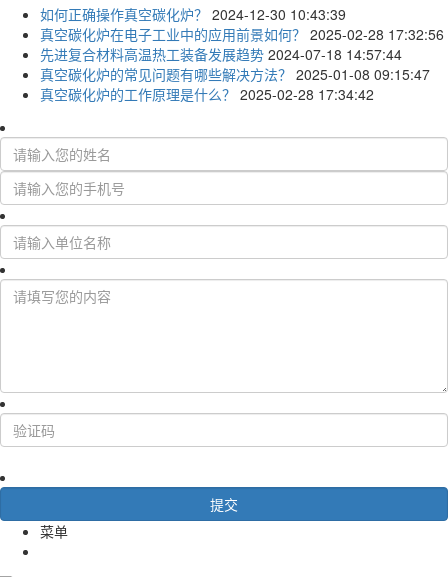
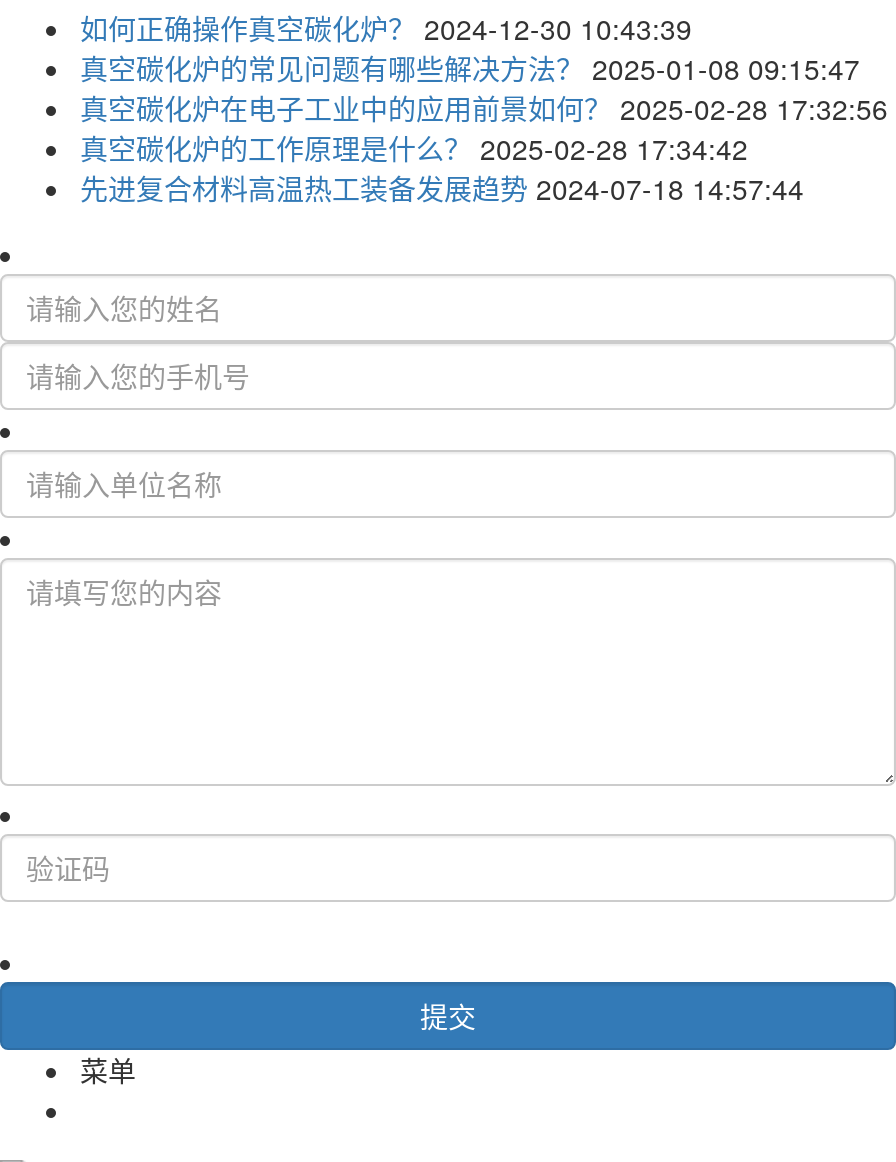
moved [40,24,444,44] -> [80,88,888,128]: 真空碳化炉在电子工业中的应用前景如何？ 2025-02-28 17:32:56
moved [40,44,402,64] -> [80,168,804,208]: 先进复合材料高温热工装备发展趋势 2024-07-18 14:57:44
moved [40,64,430,84] -> [80,48,860,88]: 真空碳化炉的常见问题有哪些解决方法？ 2025-01-08 09:15:47
moved [40,84,374,104] -> [80,128,748,168]: 真空碳化炉的工作原理是什么？ 2025-02-28 17:34:42

